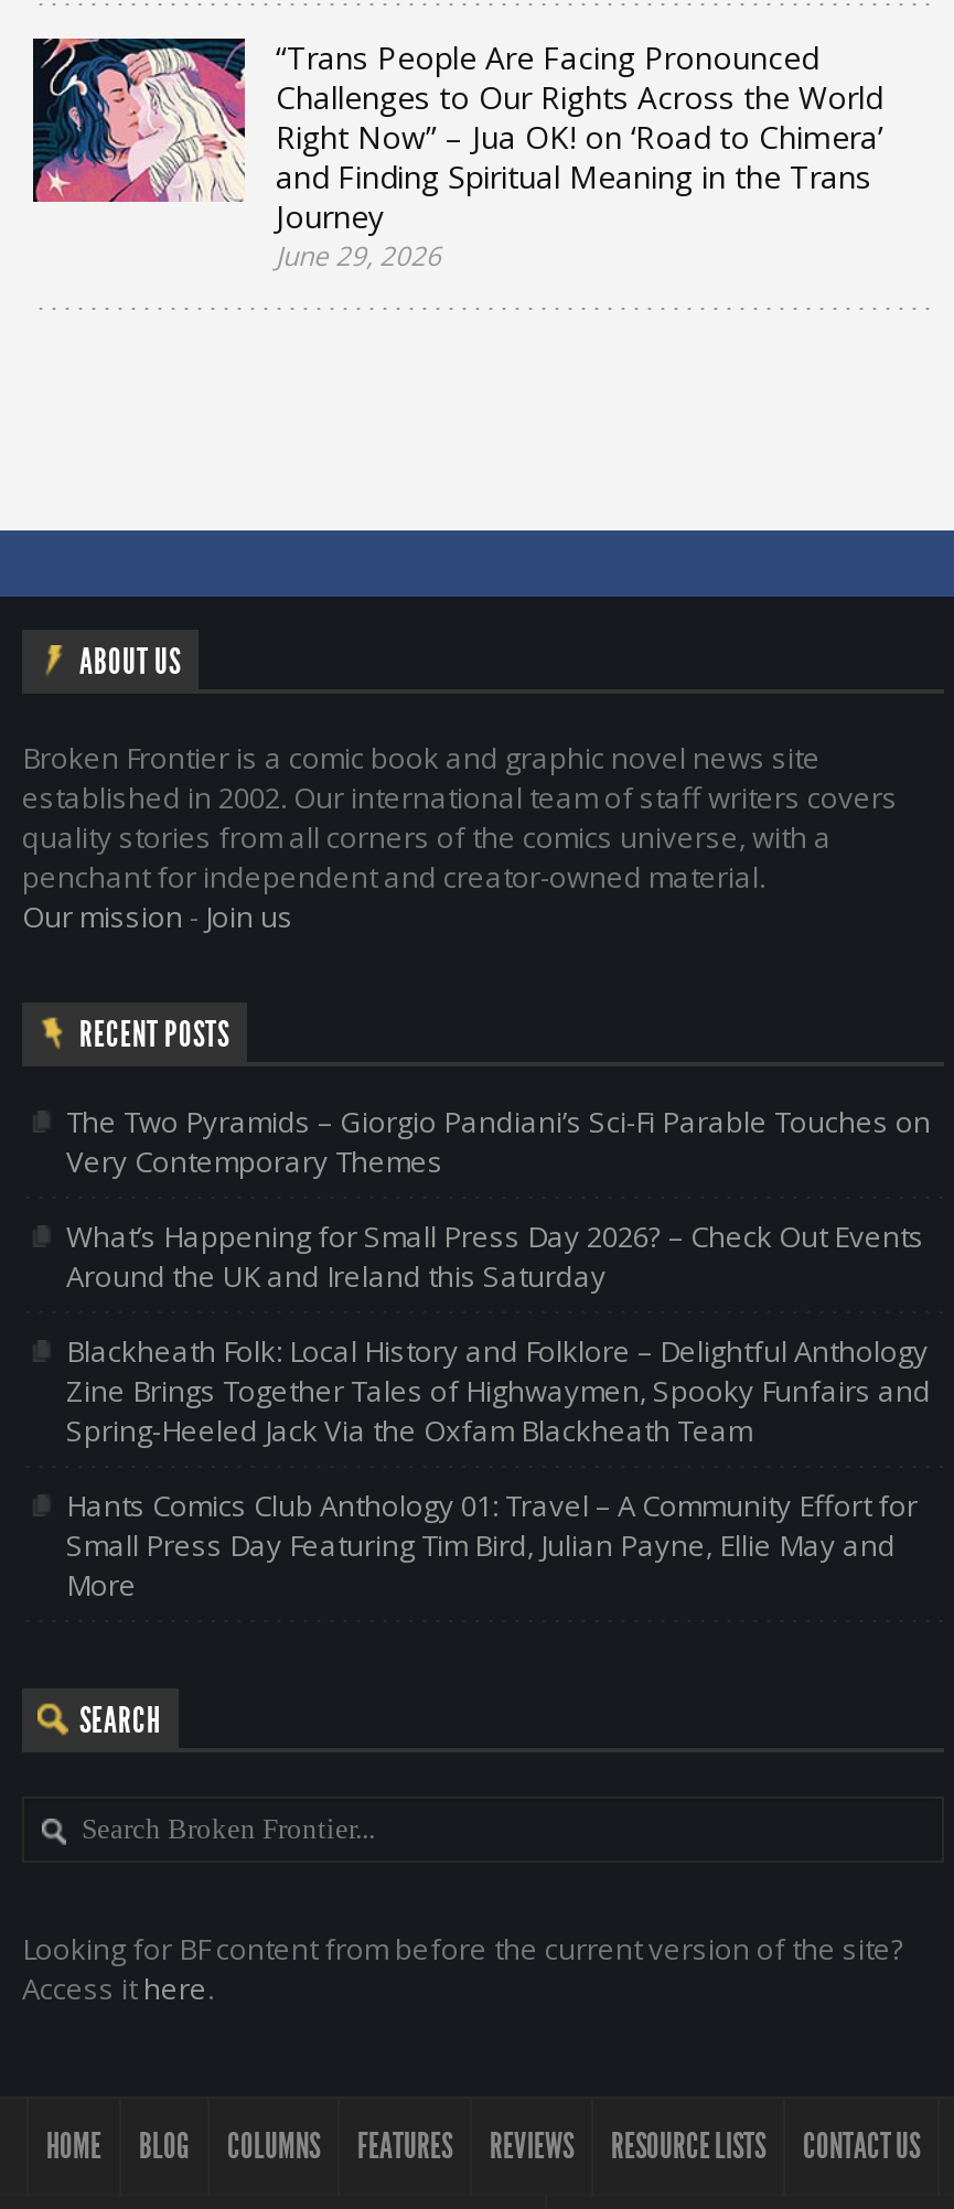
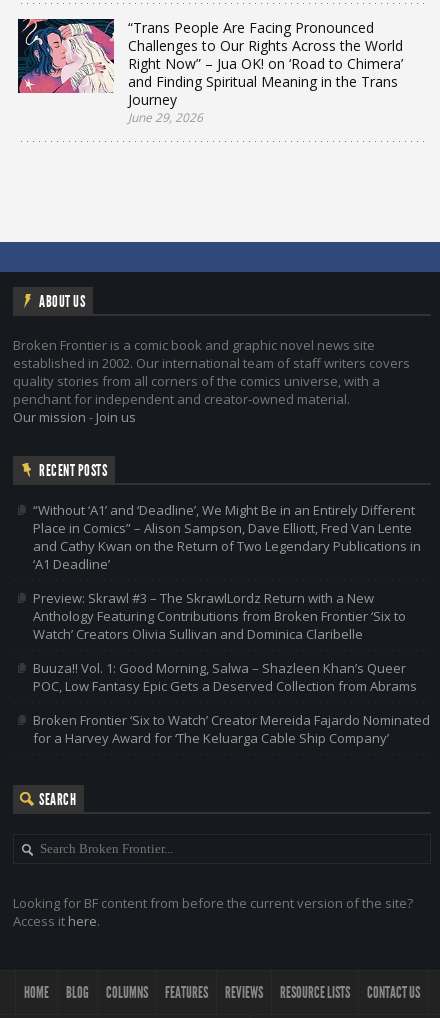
[66,1102,931,1181] The Two Pyramids – Giorgio Pandiani’s Sci-Fi Parable Touches on | Very Contemporary Themes -> [33,501,421,573] “Without ‘A1’ and ‘Deadline’, We Might Be in an Entirely Different | Place in Comics” – Alison Sampson, Dave Elliott, Fred Van Lente | and Cathy Kwan on the Return of Two Legendary Publications in | ‘A1 Deadline’
[66,1216,924,1296] What’s Happening for Small Press Day 2026? – Check Out Events | Around the UK and Ireland this Saturday -> [33,589,406,643] Preview: Skrawl #3 – The SkrawlLordz Return with a New | Anthology Featuring Contributions from Broken Frontier ‘Six to | Watch’ Creators Olivia Sullivan and Dominica Claribelle
[66,1331,931,1450] Blackheath Folk: Local History and Folklore – Delightful Anthology | Zine Brings Together Tales of Highwaymen, Spooky Funfairs and | Spring-Heeled Jack Via the Oxfam Blackheath Team -> [33,659,417,695] Buuza!! Vol. 1: Good Morning, Salwa – Shazleen Khan’s Queer | POC, Low Fantasy Epic Gets a Deserved Collection from Abrams
[66,1486,918,1605] Hants Comics Club Anthology 01: Travel – A Community Effort for | Small Press Day Featuring Tim Bird, Julian Payne, Ellie May and | More -> [33,711,430,747] Broken Frontier ‘Six to Watch’ Creator Mereida Fajardo Nominated | for a Harvey Award for ‘The Keluarga Cable Ship Company’

